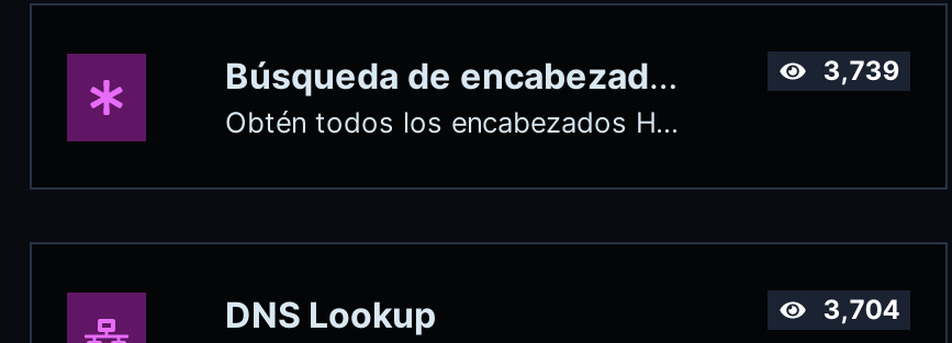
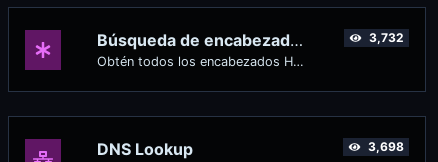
[816,54,900,87] 3,739 -> [366,30,404,45] 3,732
[816,293,900,326] 3,704 -> [365,139,404,154] 3,698

